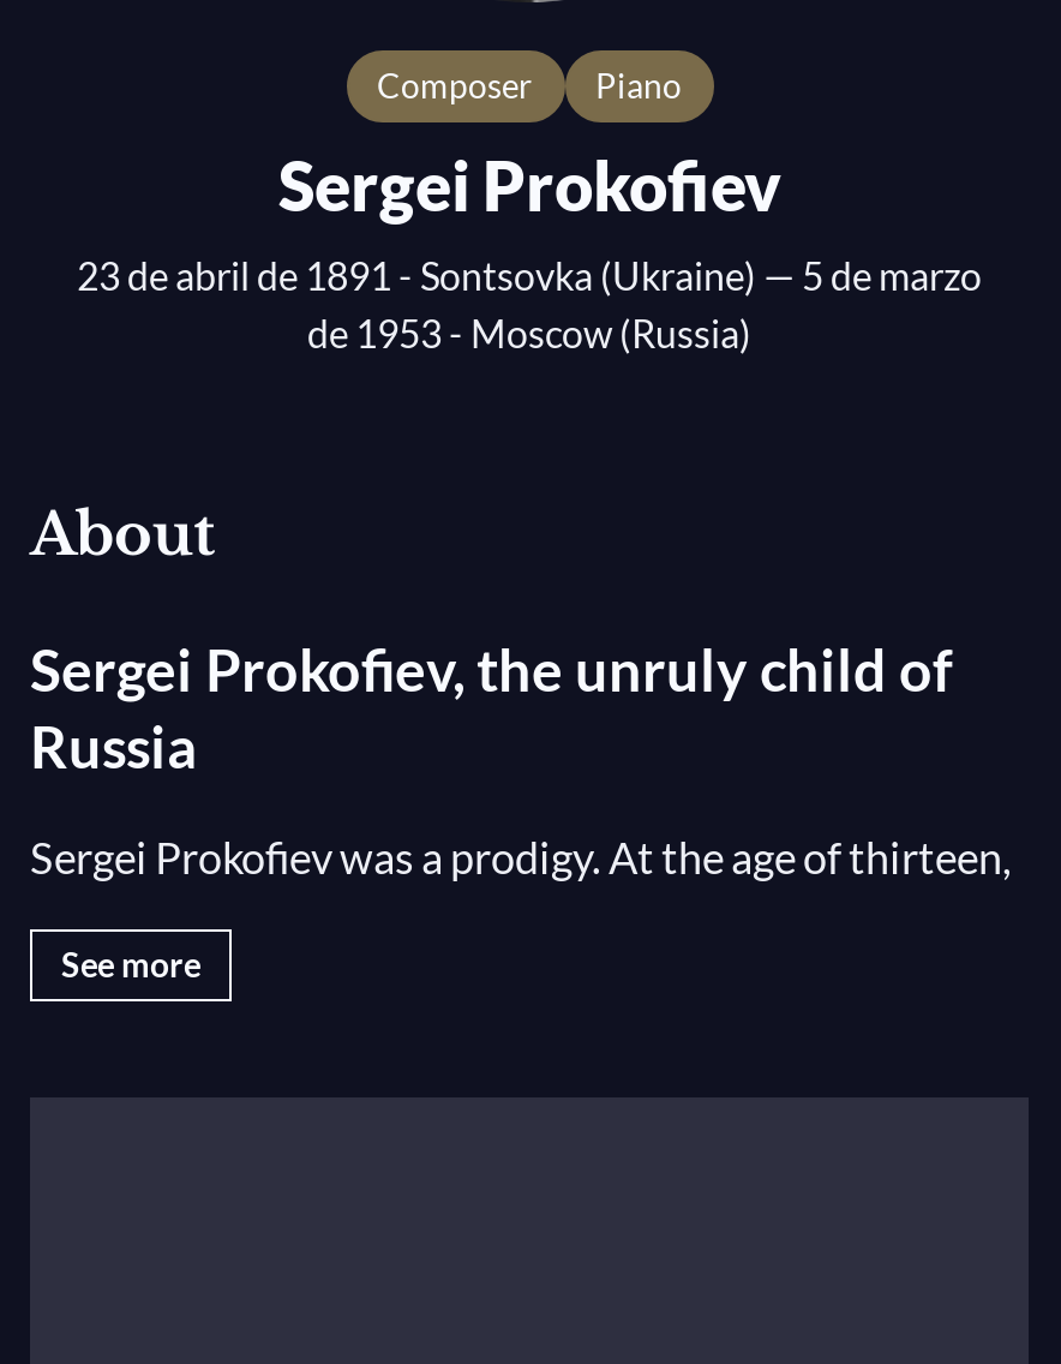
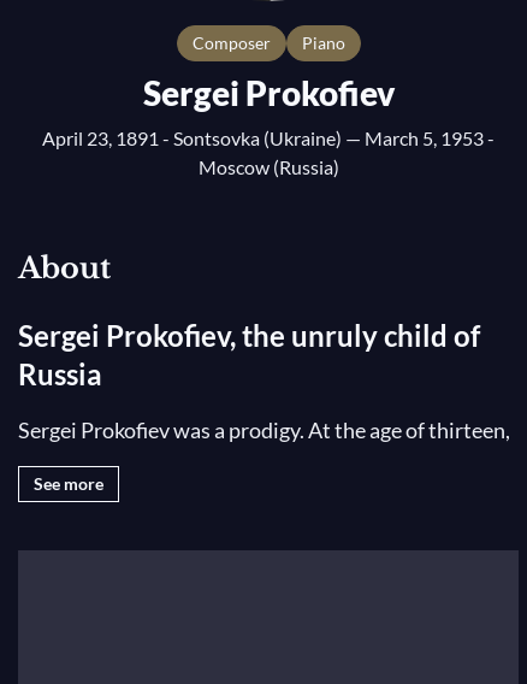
[77,252,982,355] 23 de abril de 1891 - Sontsovka (Ukraine) — 5 de marzo | de 1953 - Moscow (Russia) -> [42,126,495,178] April 23, 1891 - Sontsovka (Ukraine) — March 5, 1953 - | Moscow (Russia)

